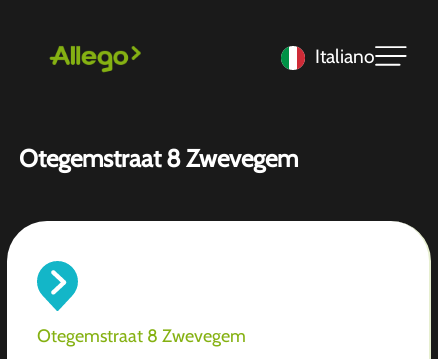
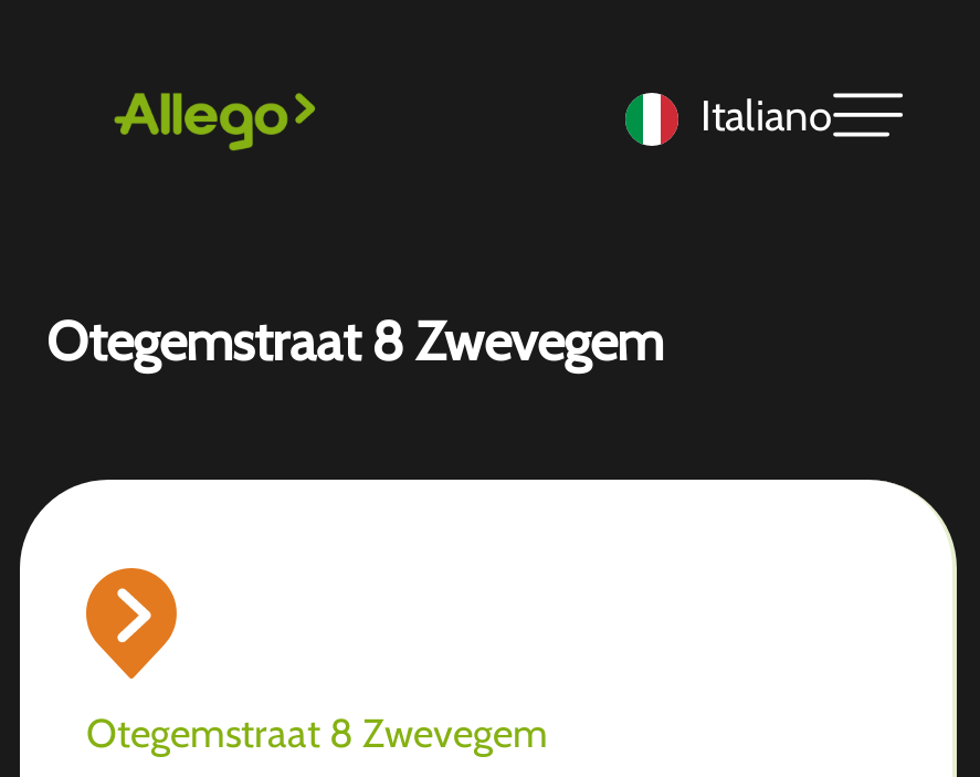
[36,260,79,312] [image] -> [84,566,179,681] [image]

